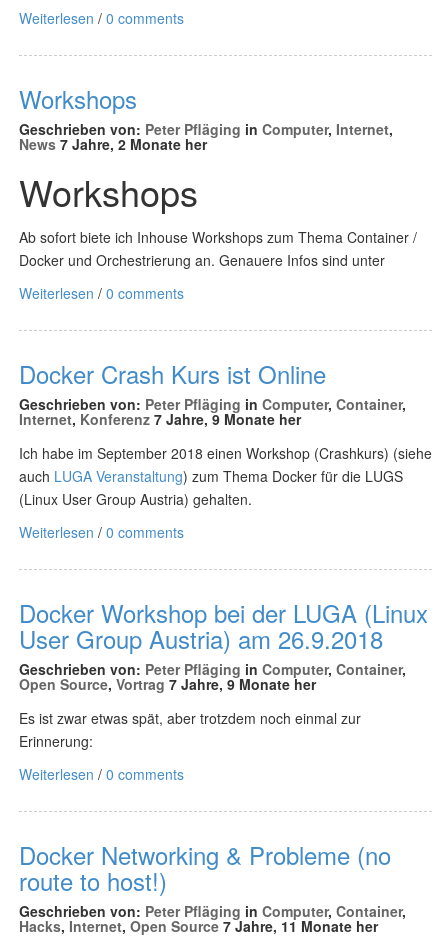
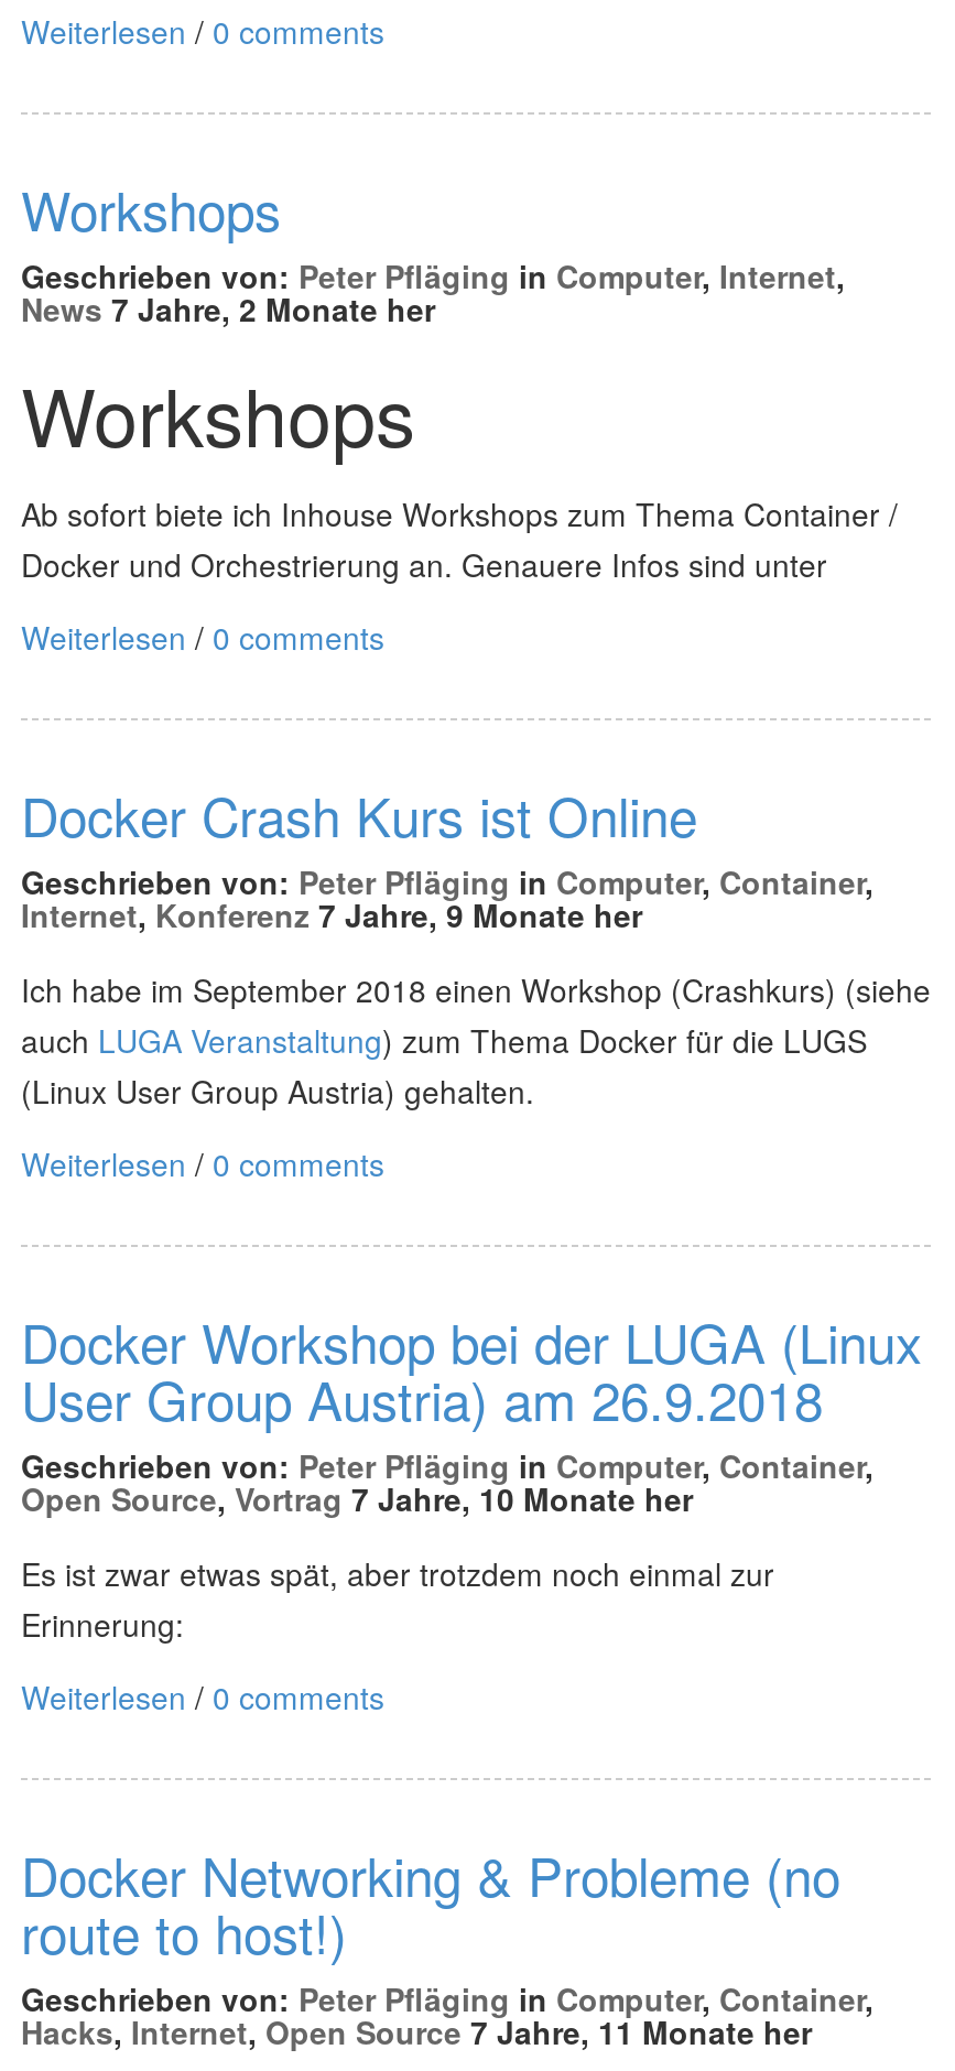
[19,674,316,694] Open Source,Vortrag7 Jahre, 9 Monate her -> [21,1476,693,1520] Open Source,Vortrag7 Jahre, 10 Monate her

